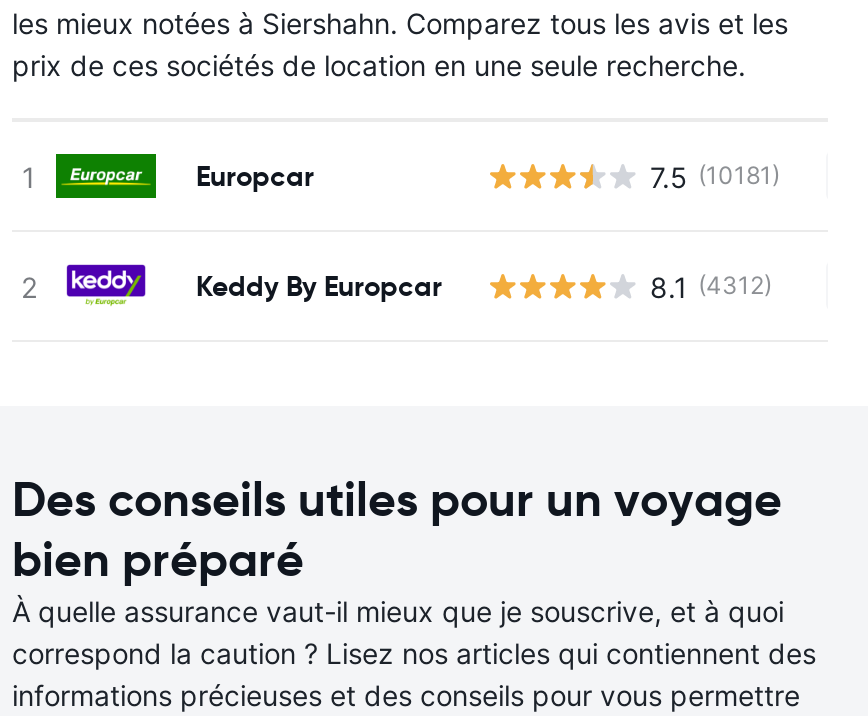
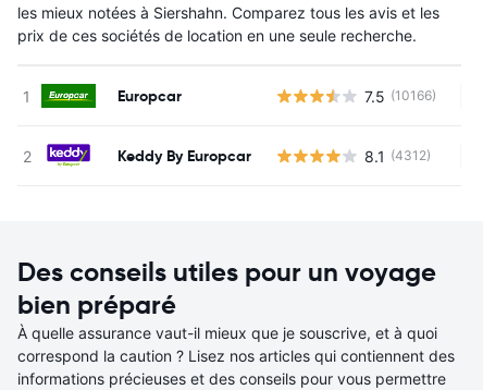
[650,159,780,193] 7.5 (10181) -> [364,87,436,105] 7.5 (10166)

